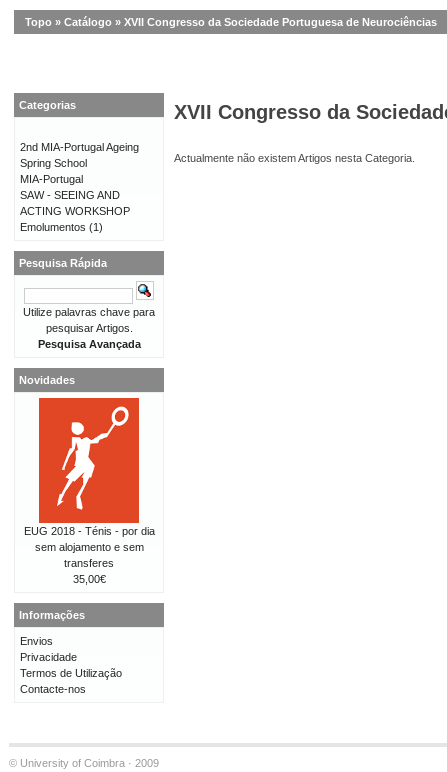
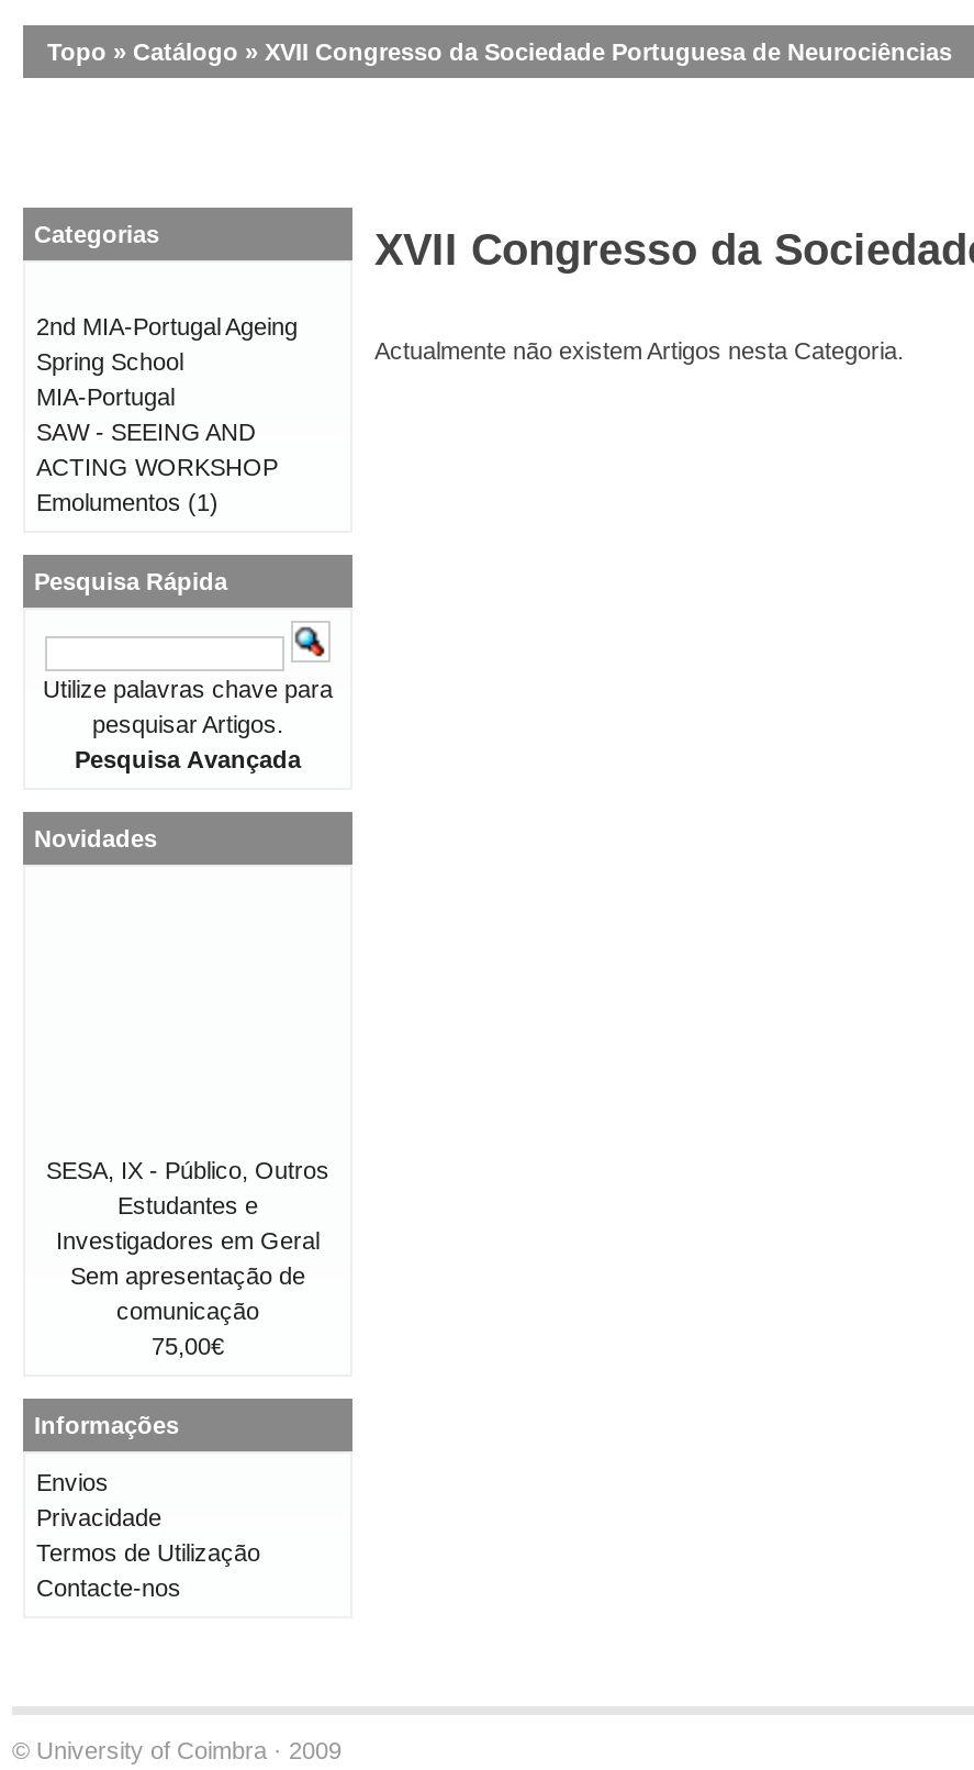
[38,397,140,486] [image] -> none
[23,525,154,585] EUG 2018 - Ténis - por dia | sem alojamento e sem | transferes | 35,00€ -> [46,1157,329,1359] SESA, IX - Público, Outros | Estudantes e | Investigadores em Geral | Sem apresentação de | comunicação | 75,00€

